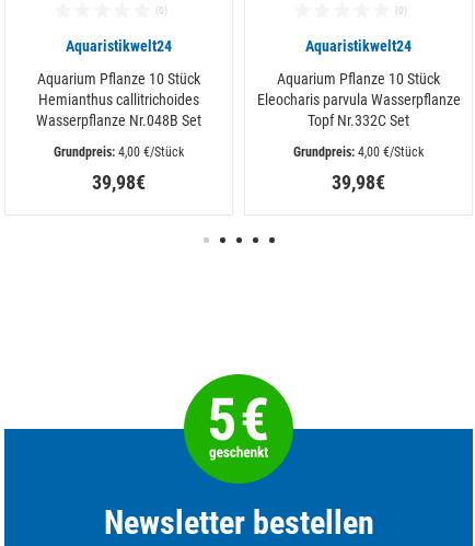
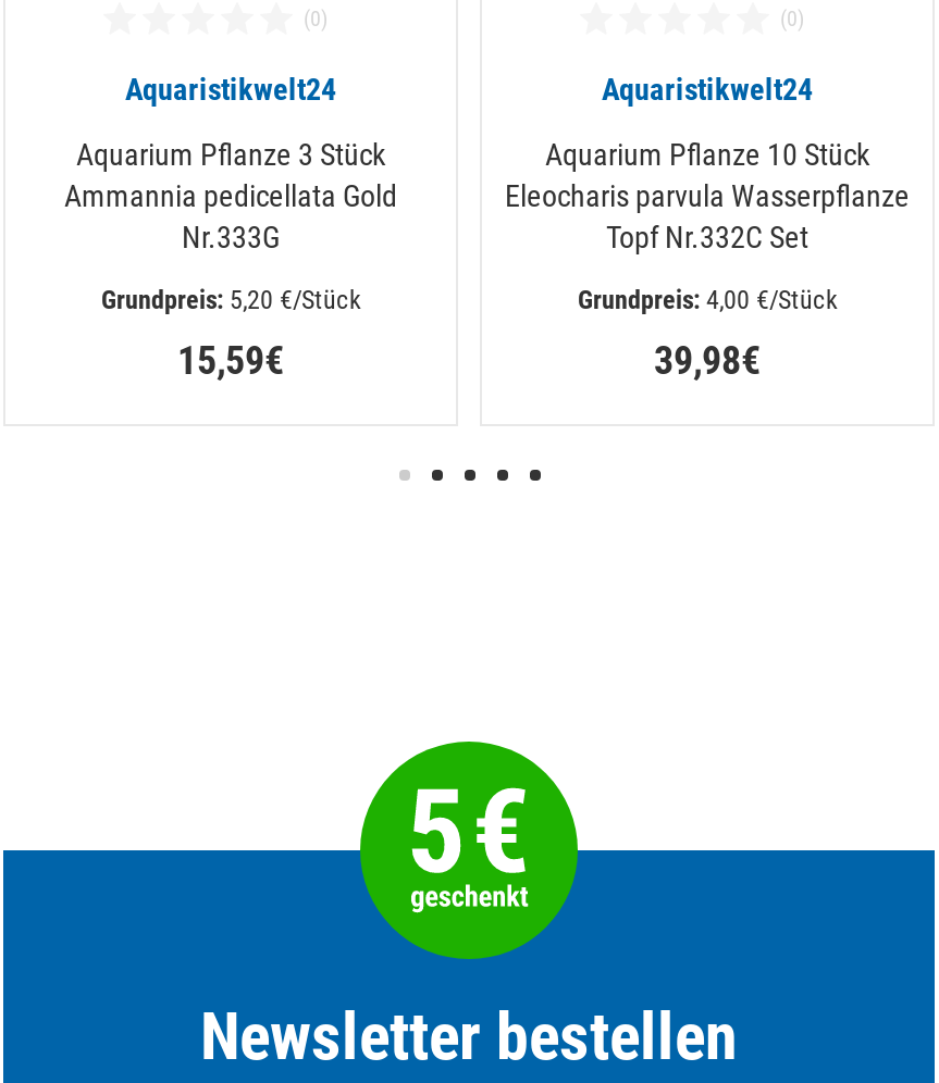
[36,70,201,129] Aquarium Pflanze 10 Stück | Hemianthus callitrichoides | Wasserpflanze Nr.048B Set -> [64,137,397,255] Aquarium Pflanze 3 Stück | Ammannia pedicellata Gold | Nr.333G
[115,145,184,160] 4,00 €/Stück -> [223,285,360,316] 5,20 €/Stück
[92,171,146,194] 39,98€ -> [177,337,284,383] 15,59€

